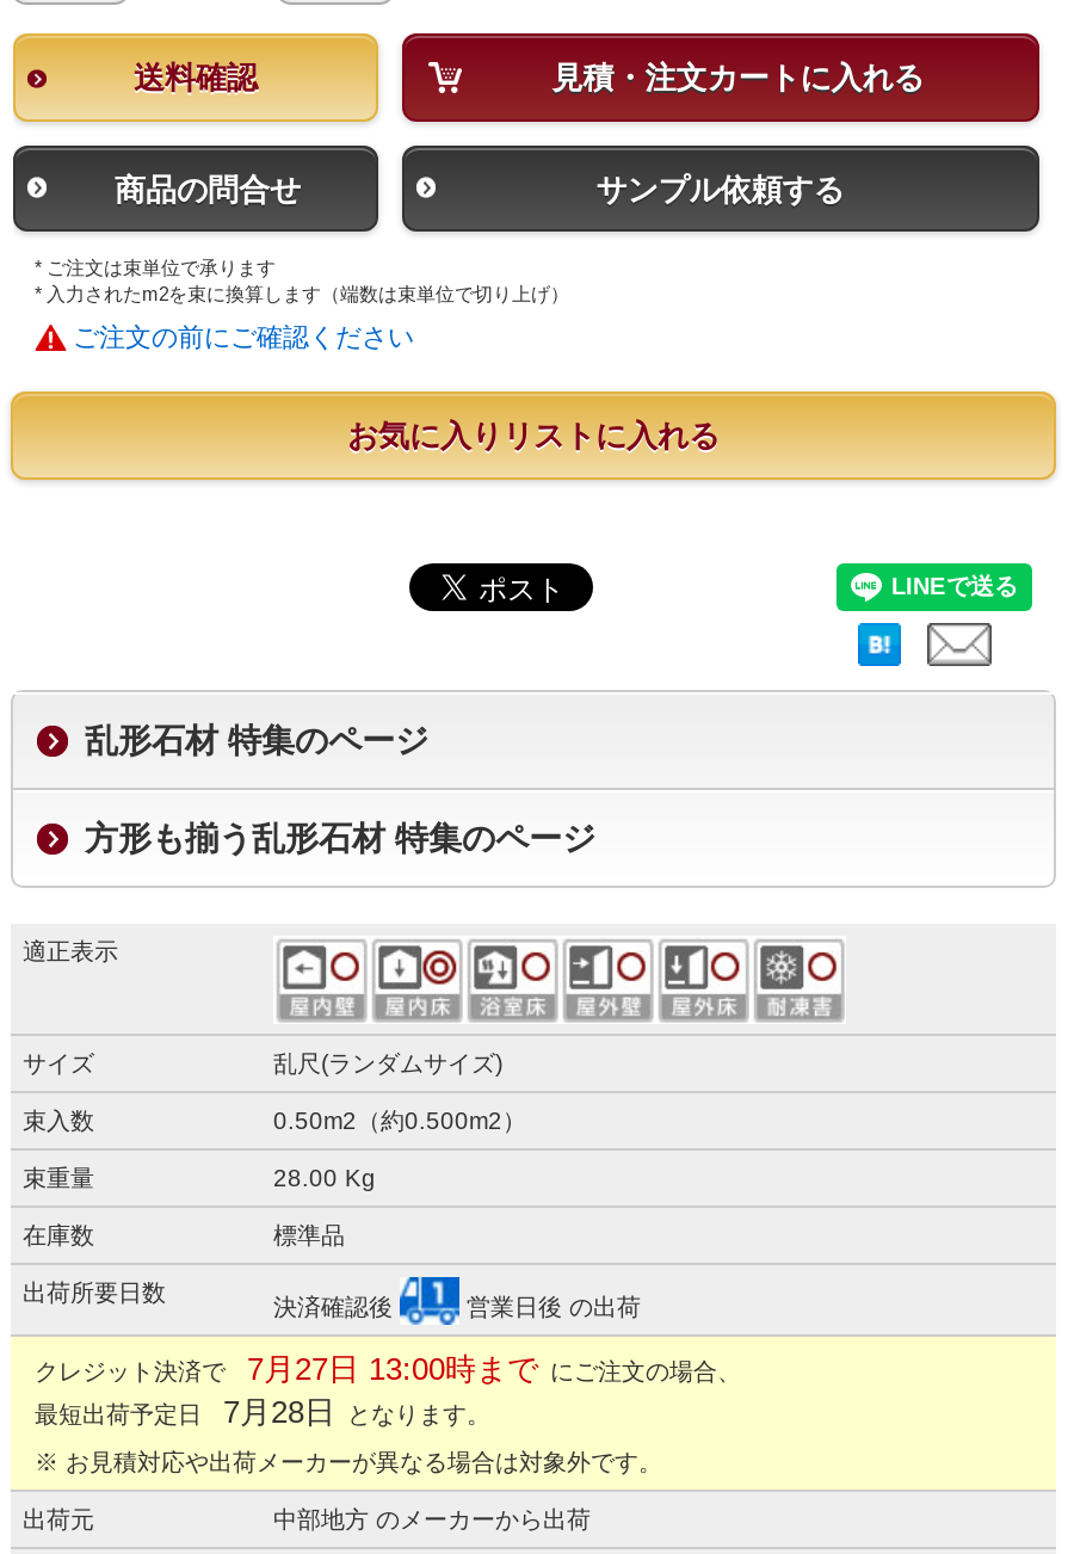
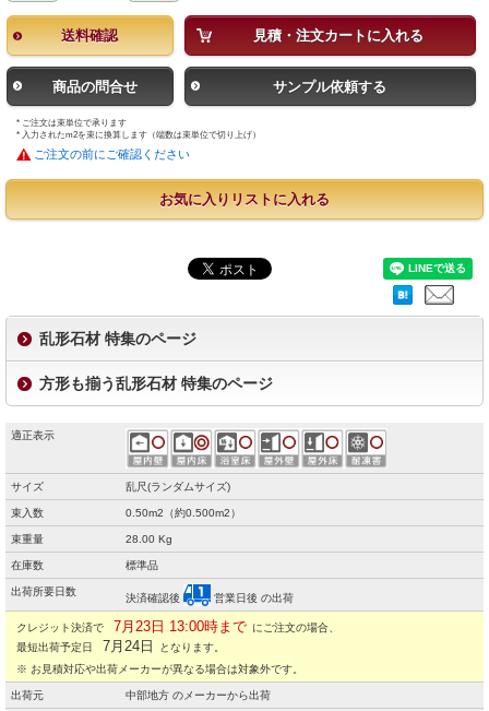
[11,1350,741,1386] クレジット決済で 7月27日 13:00時まで にご注文の場合、 -> [5,618,339,634] クレジット決済で 7月23日 13:00時まで にご注文の場合、
[11,1393,490,1429] 最短出荷予定日 7月28日 となります。 -> [5,637,225,654] 最短出荷予定日 7月24日 となります。

